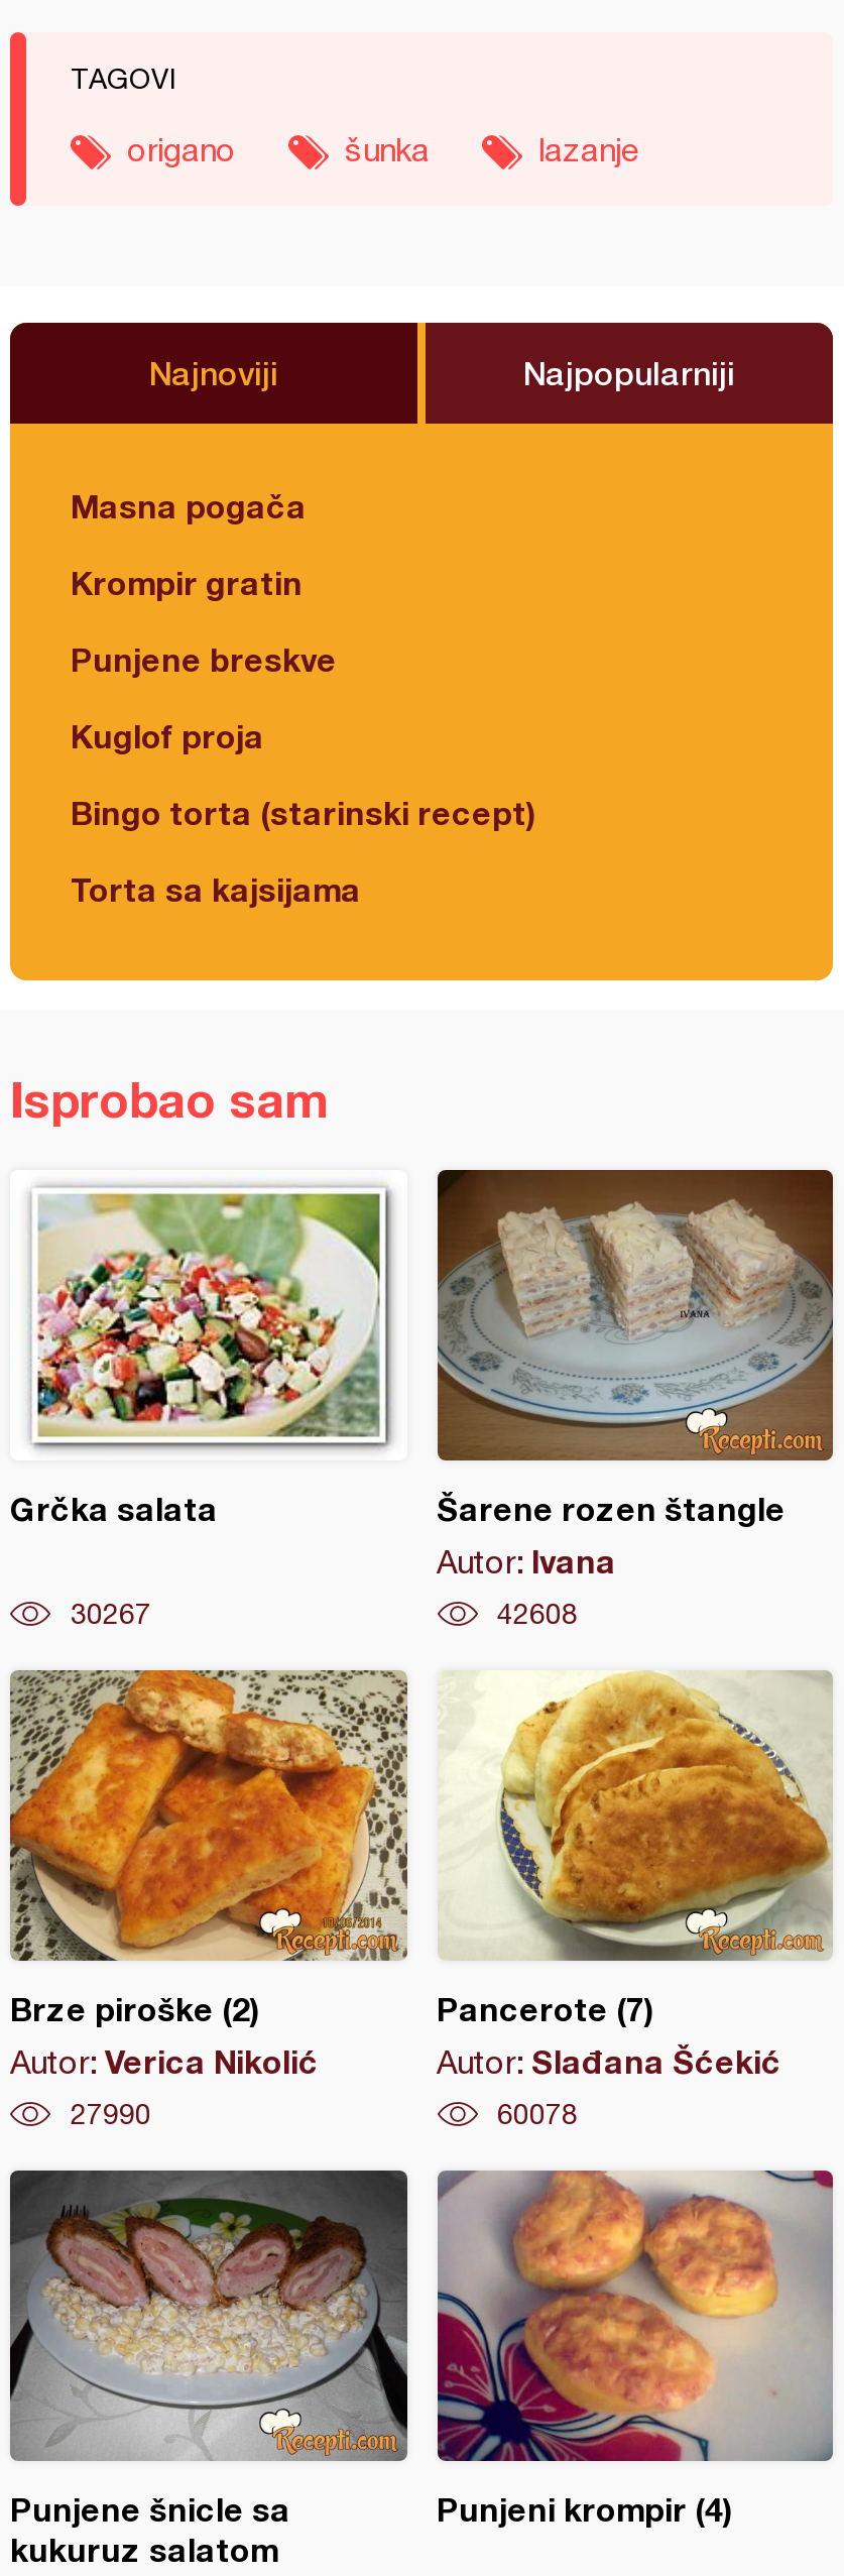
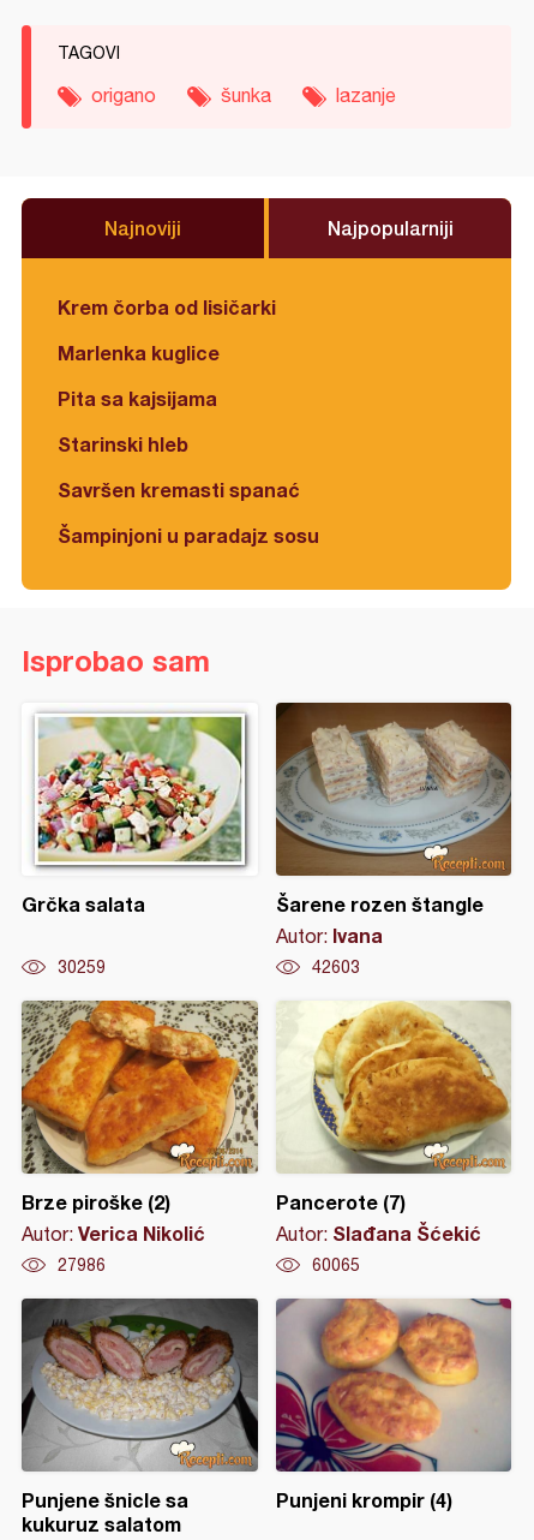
[71,486,307,524] Masna pogača -> [58,296,276,318] Krem čorba od lisičarki
[71,563,303,601] Krompir gratin -> [58,341,220,364] Marlenka kuglice
[71,639,337,678] Punjene breskve -> [58,387,217,410] Pita sa kajsijama
[71,716,264,754] Kuglof proja -> [58,432,188,455] Starinski hleb
[71,793,536,831] Bingo torta (starinski recept) -> [58,478,300,501] Savršen kremasti spanać
[71,869,361,908] Torta sa kajsijama -> [58,524,319,547] Šampinjoni u paradajz sosu
[71,1598,151,1630] 30267 -> [58,957,106,977] 30259
[497,1598,578,1630] 42608 -> [311,957,359,977] 42603
[71,2098,151,2130] 27990 -> [58,1255,106,1275] 27986
[497,2098,578,2130] 60078 -> [311,1255,359,1275] 60065

